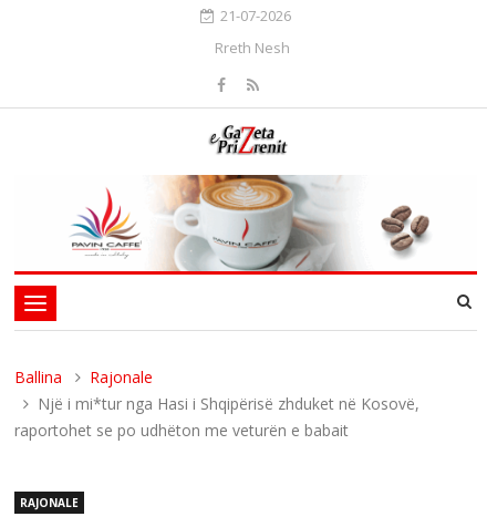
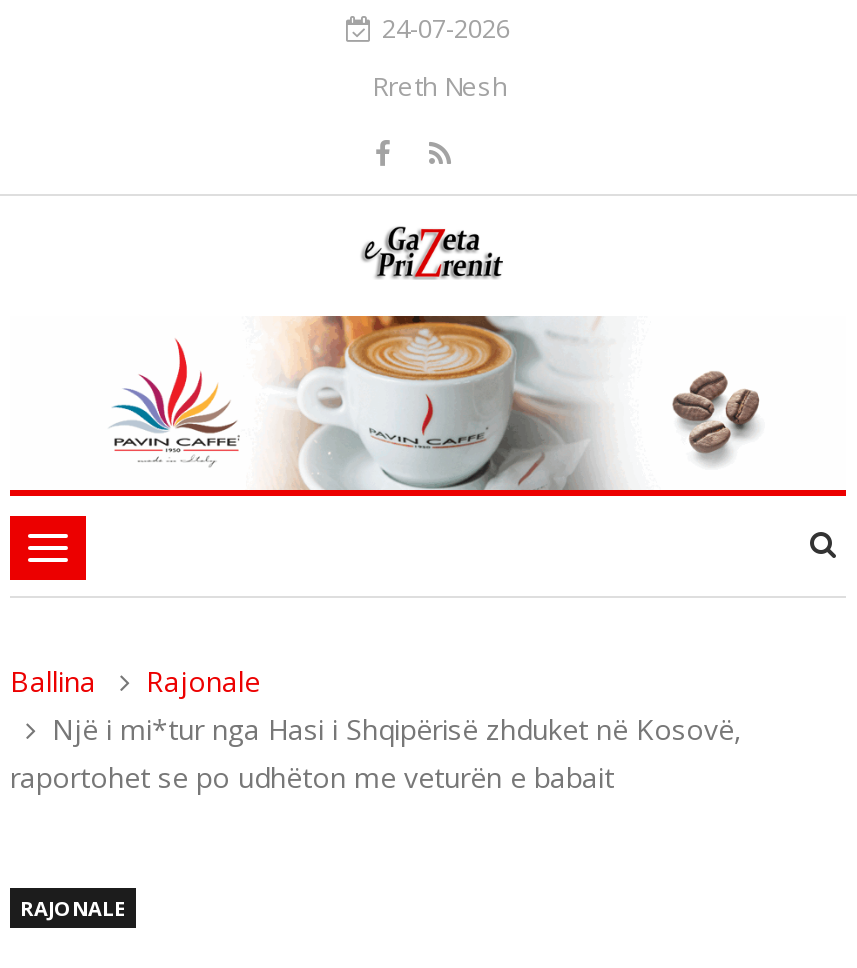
[220,6,291,25] 21-07-2026 -> [382,10,510,46] 24-07-2026

